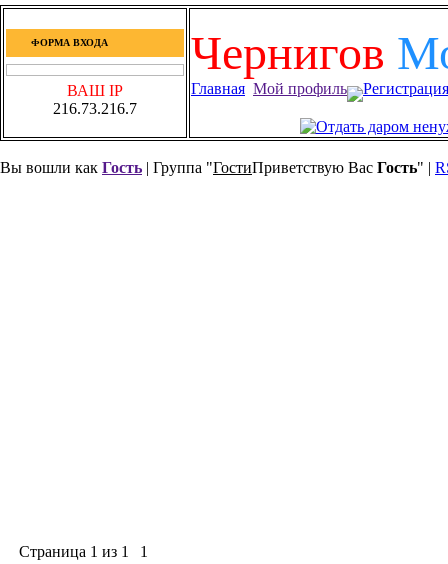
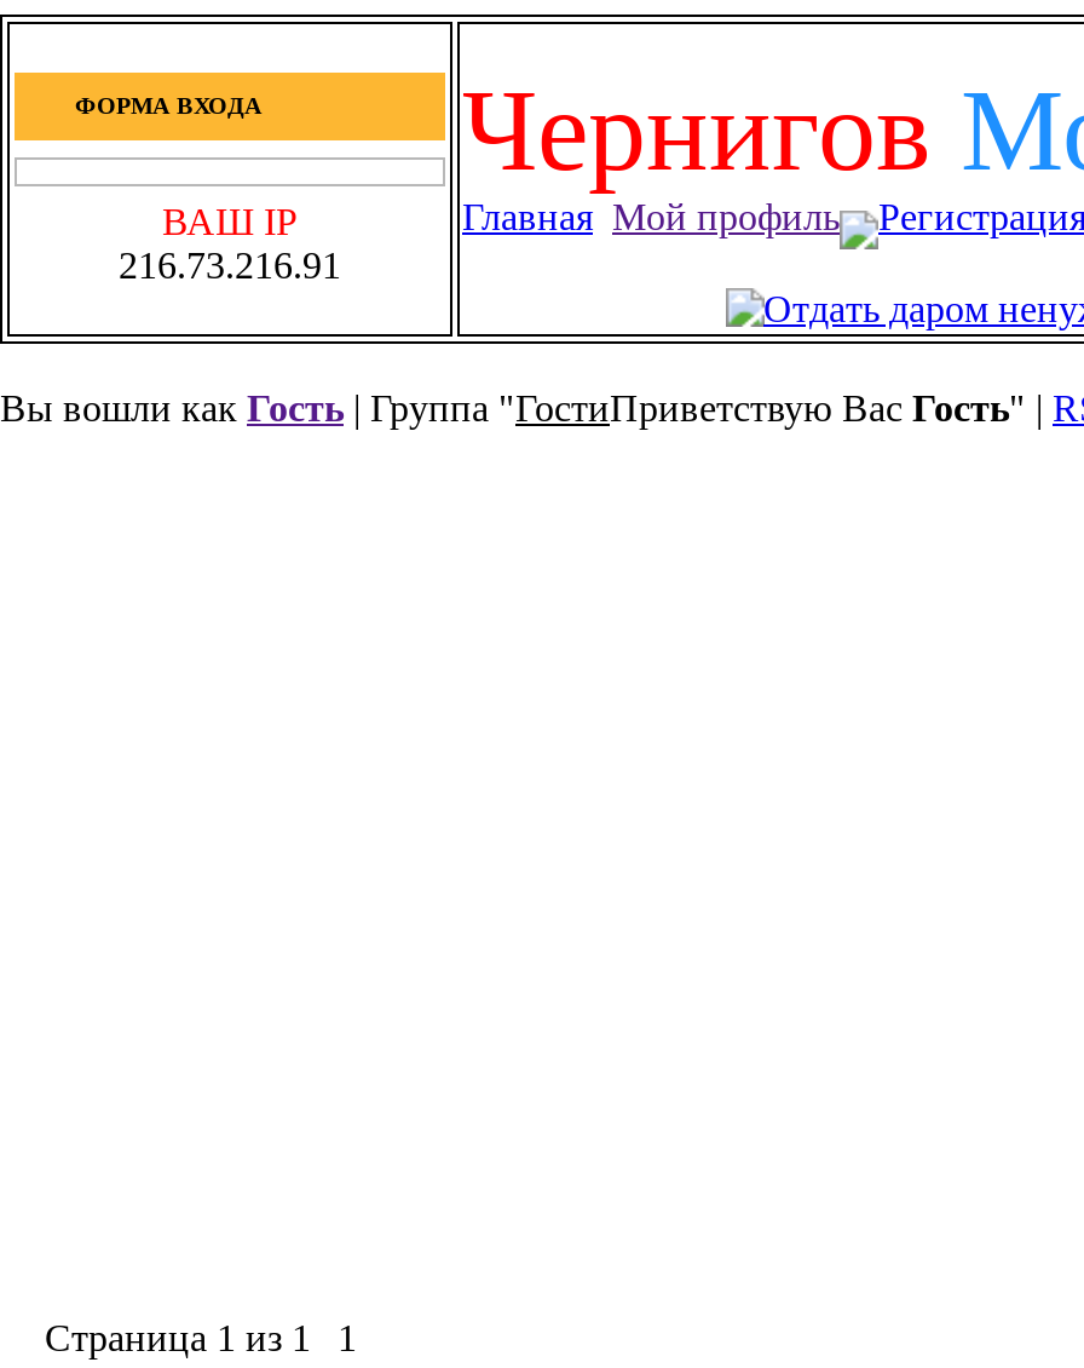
[53,100,137,117] 216.73.216.7 -> [119,245,341,286] 216.73.216.91

